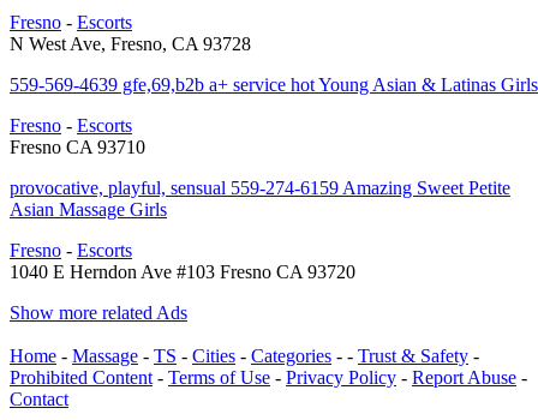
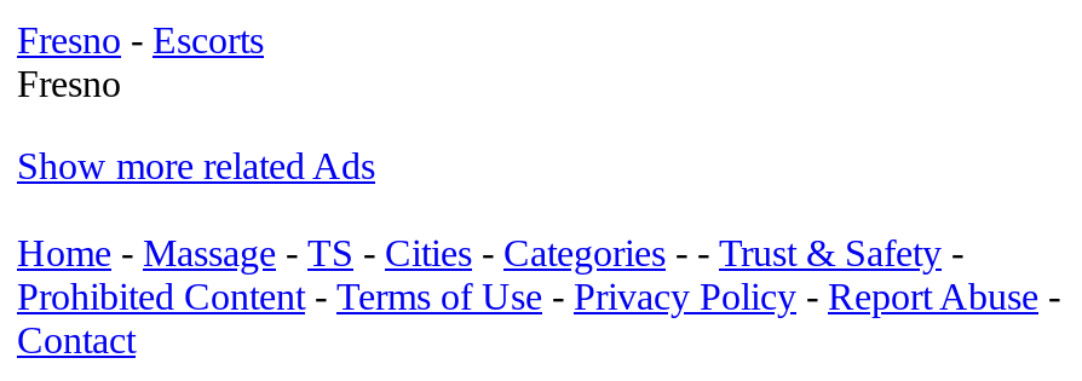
[10,34,538,282] N West Ave, Fresno, CA 93728 | 559-569-4639 gfe,69,b2b a+ service hot Young Asian & Latinas Girls | Fresno - Escorts | Fresno CA 93710 | provocative, playful, sensual 559-274-6159 Amazing Sweet Petite | Asian Massage Girls | Fresno - Escorts | 1040 E Herndon Ave #103 Fresno CA 93720 -> [17,63,121,105] Fresno

